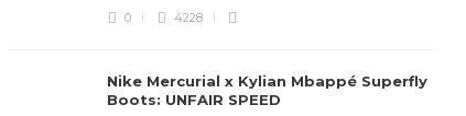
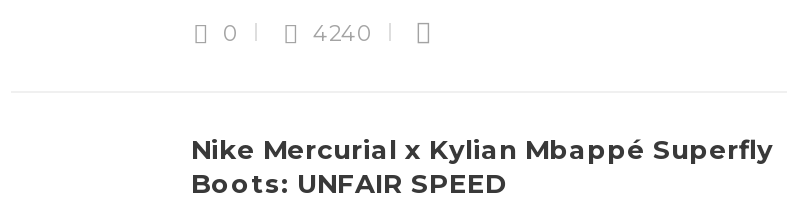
[171,10,203,25] 4228 -> [307,19,369,47] 4240

